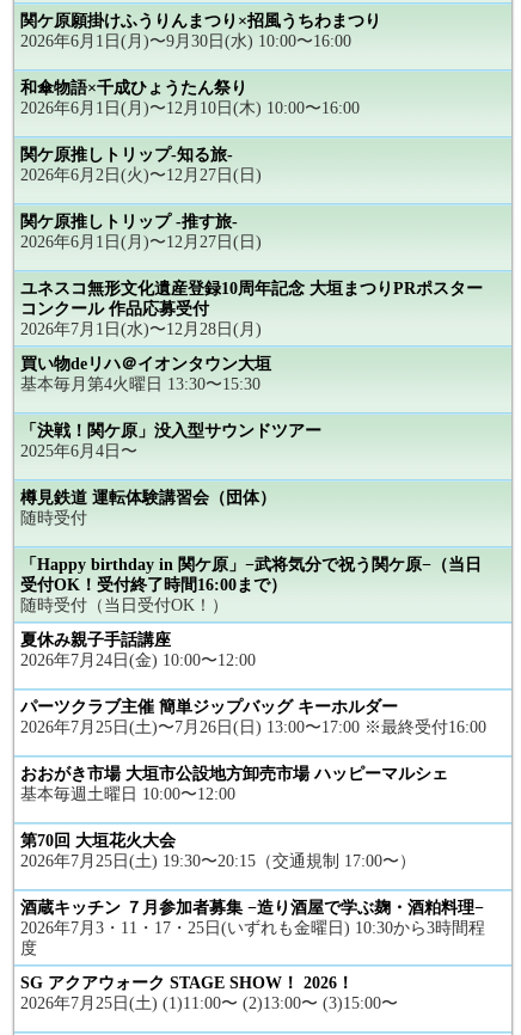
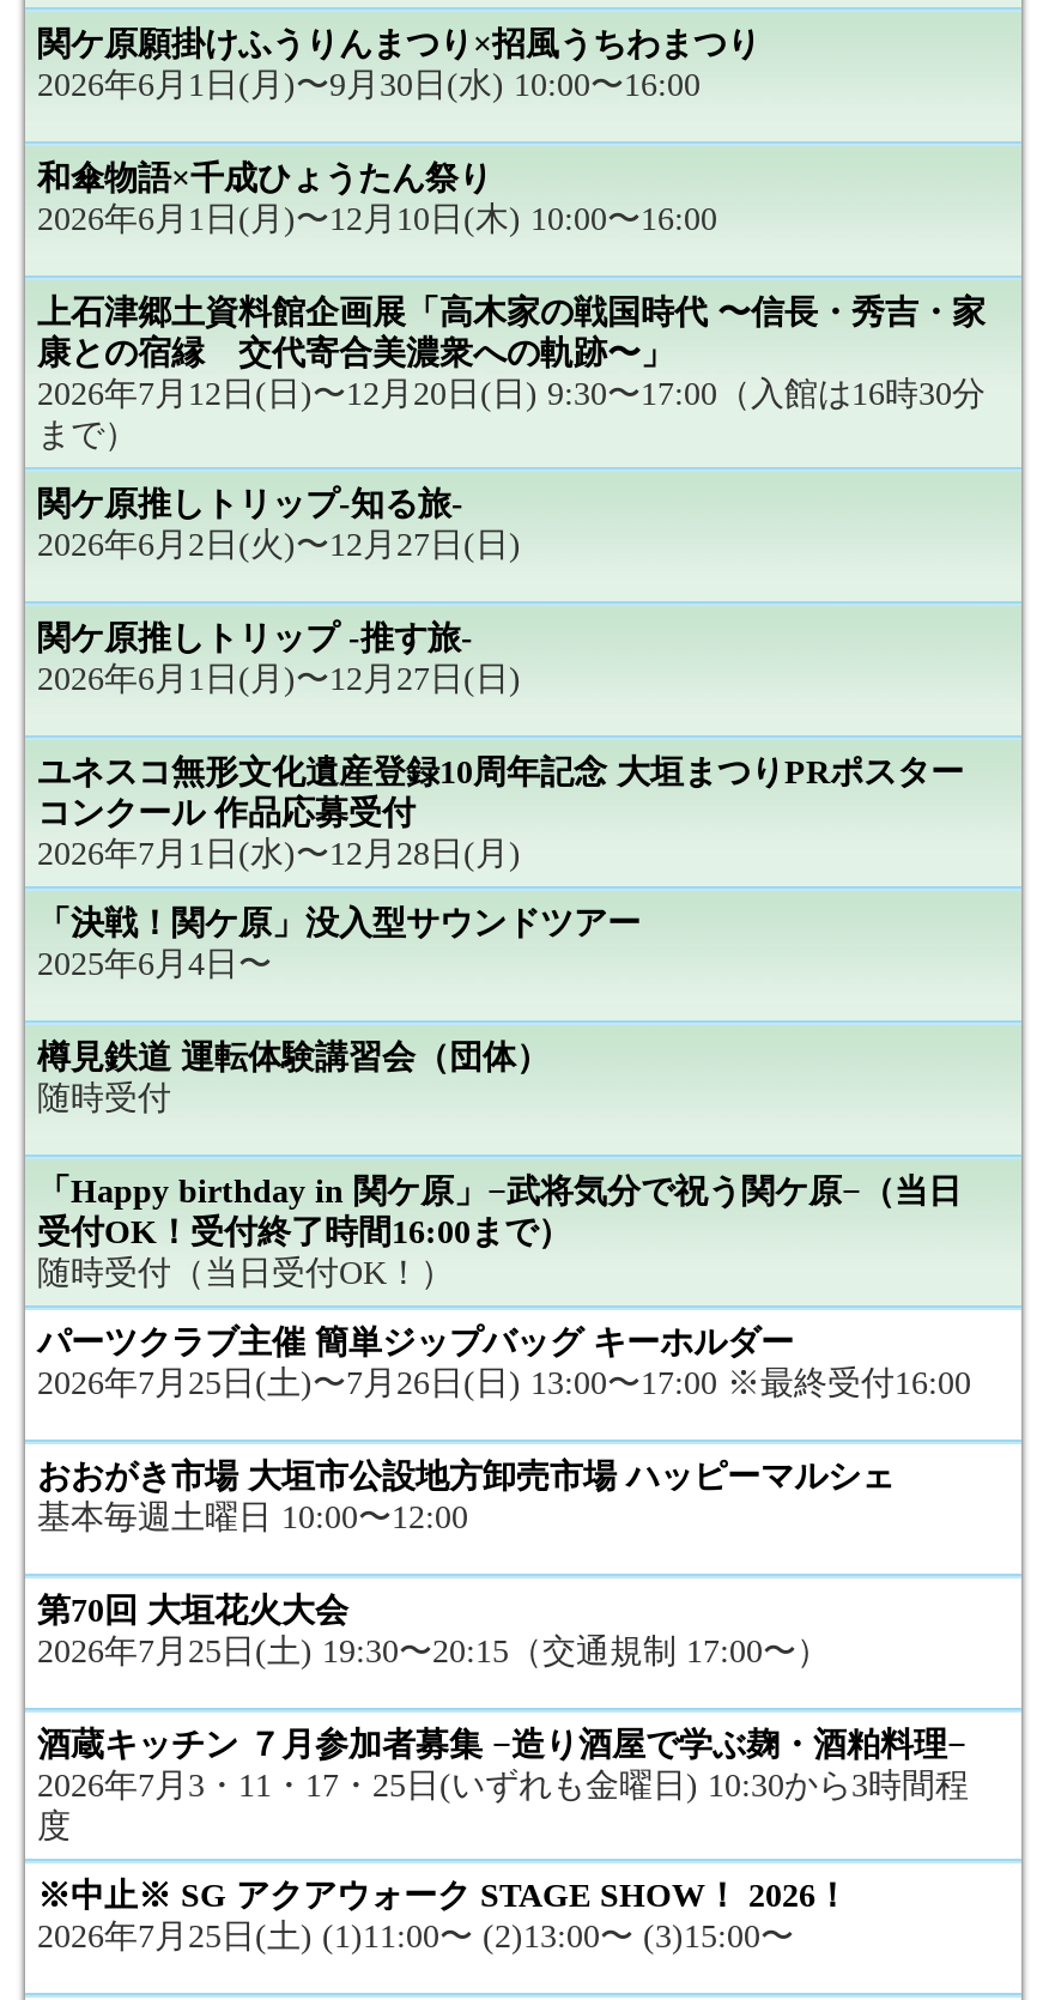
none -> [37,295,986,453] 上石津郷土資料館企画展「高木家の戦国時代 〜信長・秀吉・家 | 康との宿縁 交代寄合美濃衆への軌跡〜」 | 2026年7月12日(日)〜12月20日(日) 9:30〜17:00（入館は16時30分 | まで）
moved [20,146,483,338] -> [37,487,964,872]: 関ケ原推しトリップ-知る旅- | 2026年6月2日(火)〜12月27日(日) | 関ケ原推しトリップ -推す旅- | 2026年6月1日(月)〜12月27日(日) | ユネスコ無形文化遺産登録10周年記念 大垣まつりPRポスター | コンクール 作品応募受付 | 2026年7月1日(水)〜12月28日(月)
[20,355,271,393] 買い物deリハ＠イオンタウン大垣 | 基本毎月第4火曜日 13:30〜15:30 -> none
moved [20,422,321,615] -> [37,906,641,1291]: 「決戦！関ケ原」没入型サウンドツアー | 2025年6月4日〜 | 樽見鉄道 運転体験講習会（団体） | 随時受付 | 受付OK！受付終了時間16:00まで） | 随時受付（当日受付OK！）
[20,631,256,670] 夏休み親子手話講座 | 2026年7月24日(金) 10:00〜12:00 -> none
[20,974,354,992] SG アクアウォーク STAGE SHOW！ 2026！ -> [37,1878,849,1914] ※中止※ SG アクアウォーク STAGE SHOW！ 2026！

